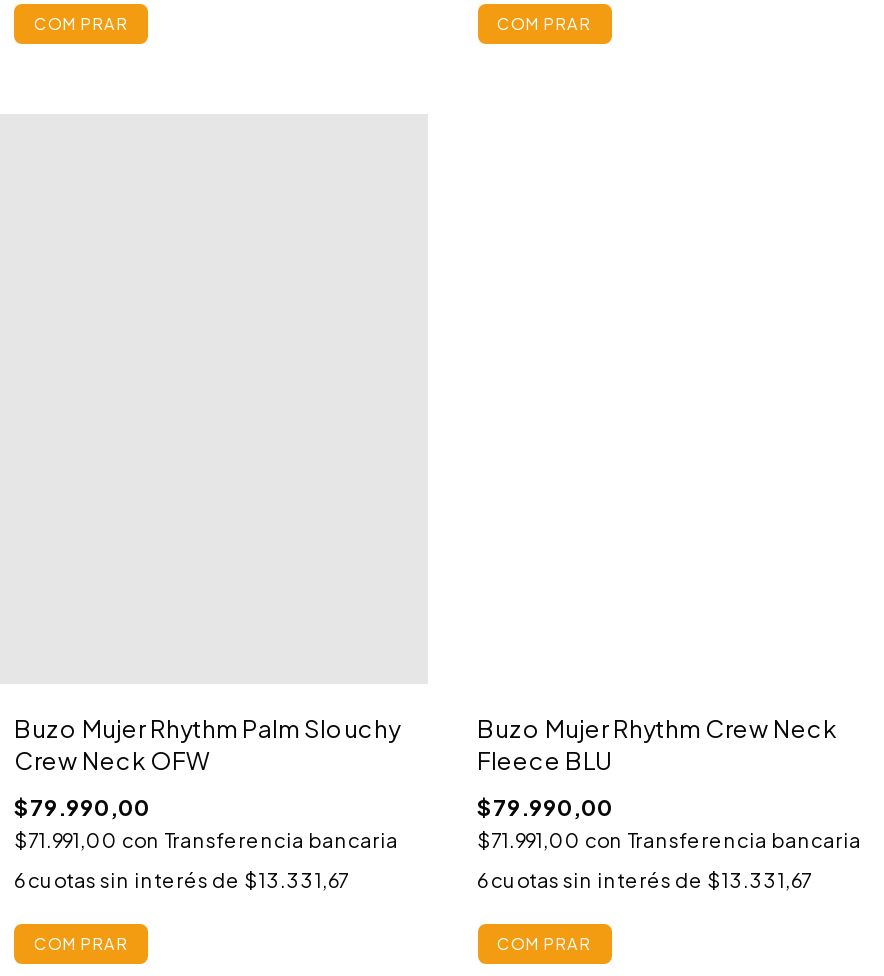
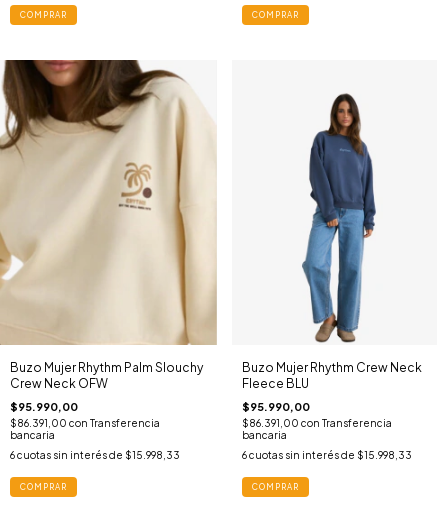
none -> [3,59,217,345] [image]
none -> [301,92,377,344] [image]
[14,794,398,852] $79.990,00 | $71.991,00 con Transferencia bancaria -> [10,400,160,441] $95.990,00 | $86.391,00 con Transferencia | bancaria
[477,794,861,852] $79.990,00 | $71.991,00 con Transferencia bancaria -> [241,400,391,441] $95.990,00 | $86.391,00 con Transferencia | bancaria
[14,868,348,892] 6 cuotas sin interés de $13.331,67 -> [10,449,180,461] 6 cuotas sin interés de $15.998,33
[477,868,811,892] 6 cuotas sin interés de $13.331,67 -> [241,449,411,461] 6 cuotas sin interés de $15.998,33

